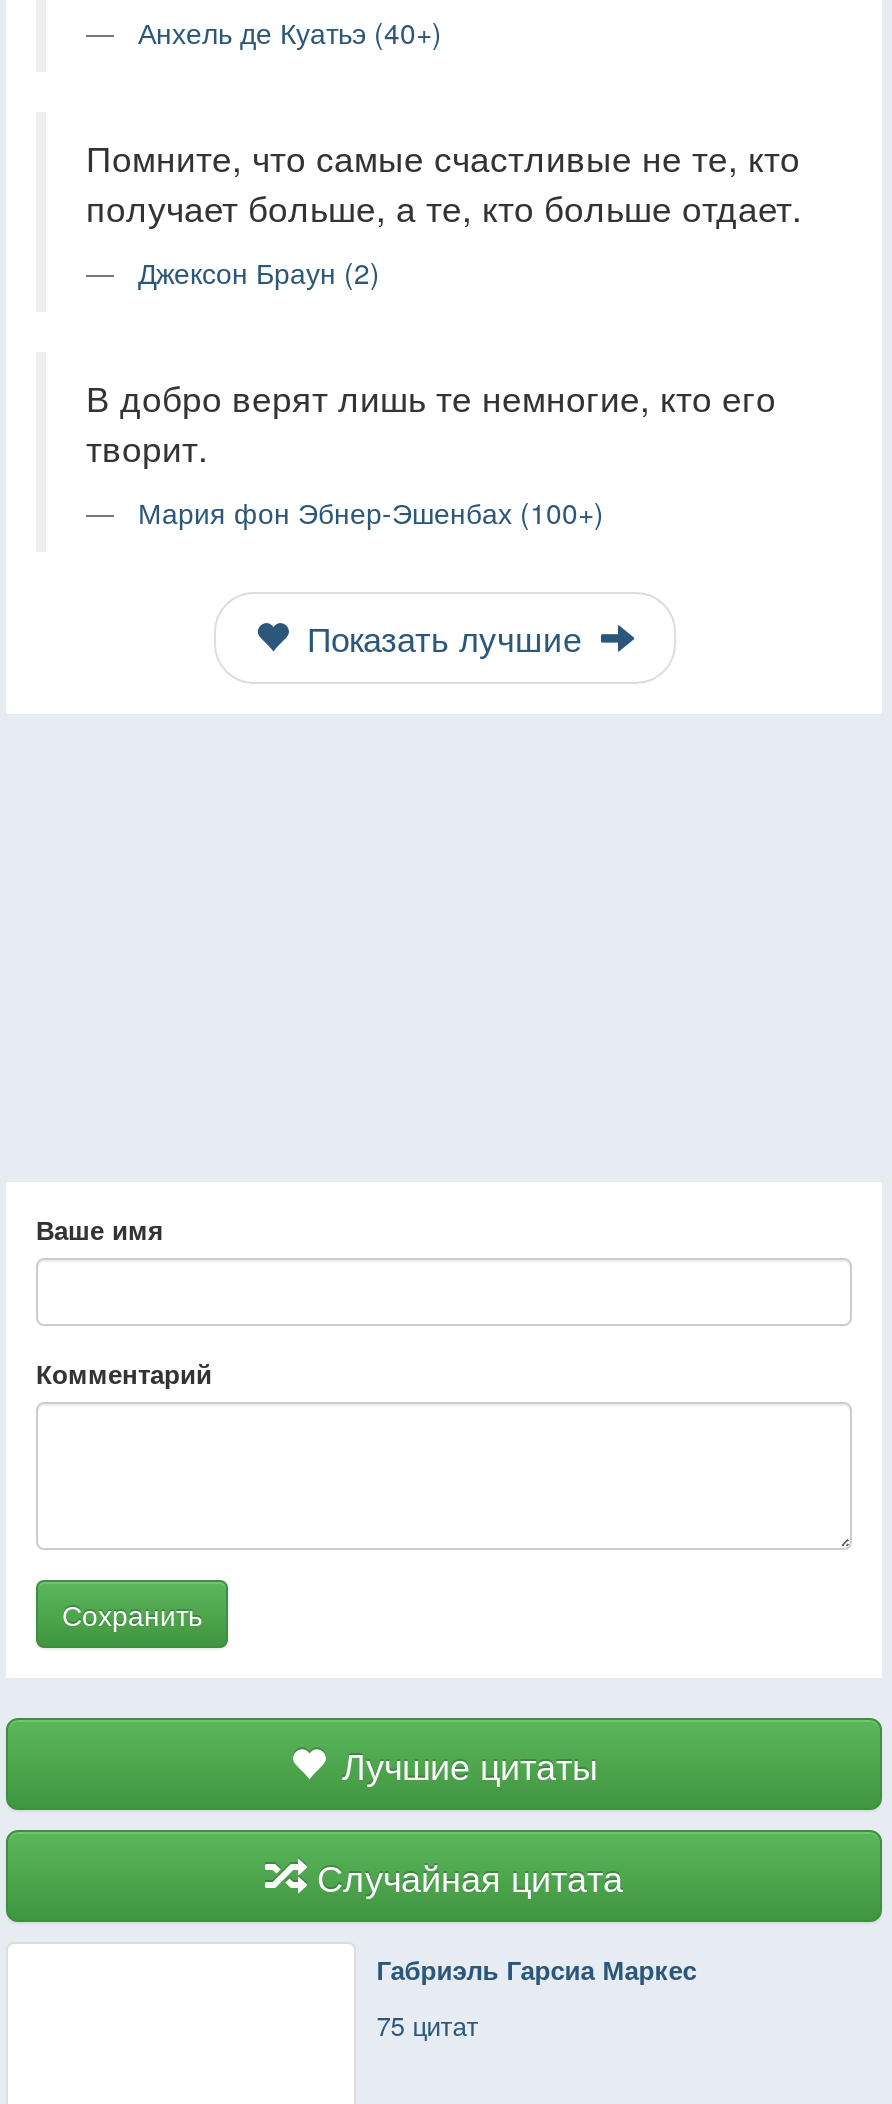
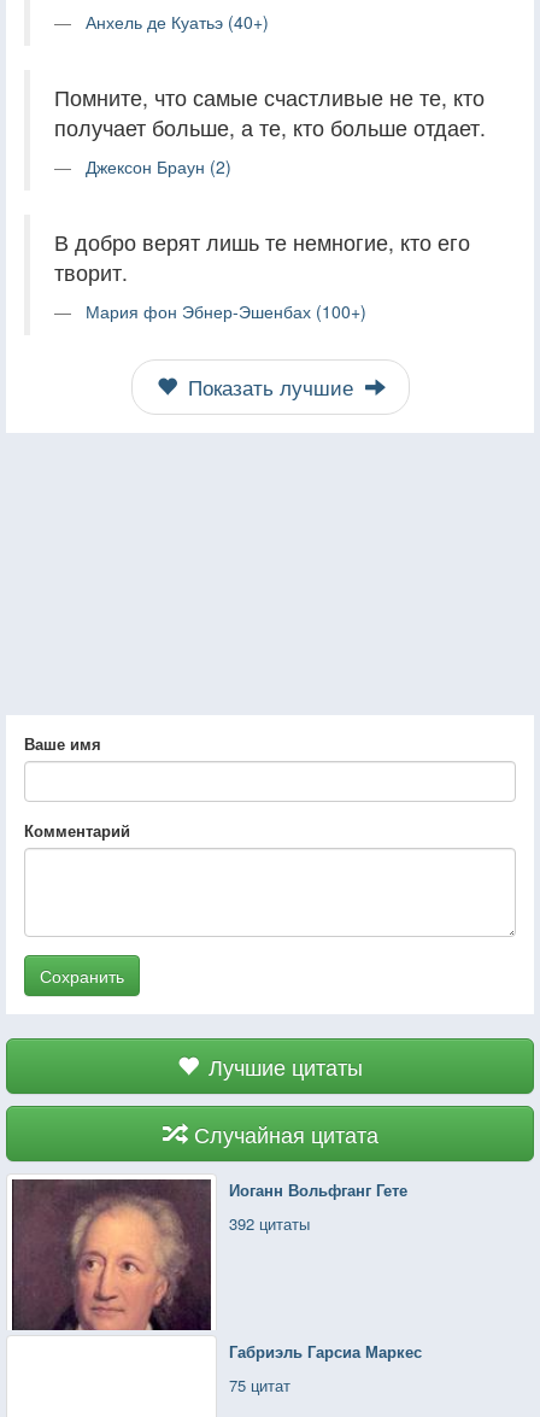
none -> [11,1178,408,1331] [image] | Иоганн Вольфганг Гете | 392 цитаты

